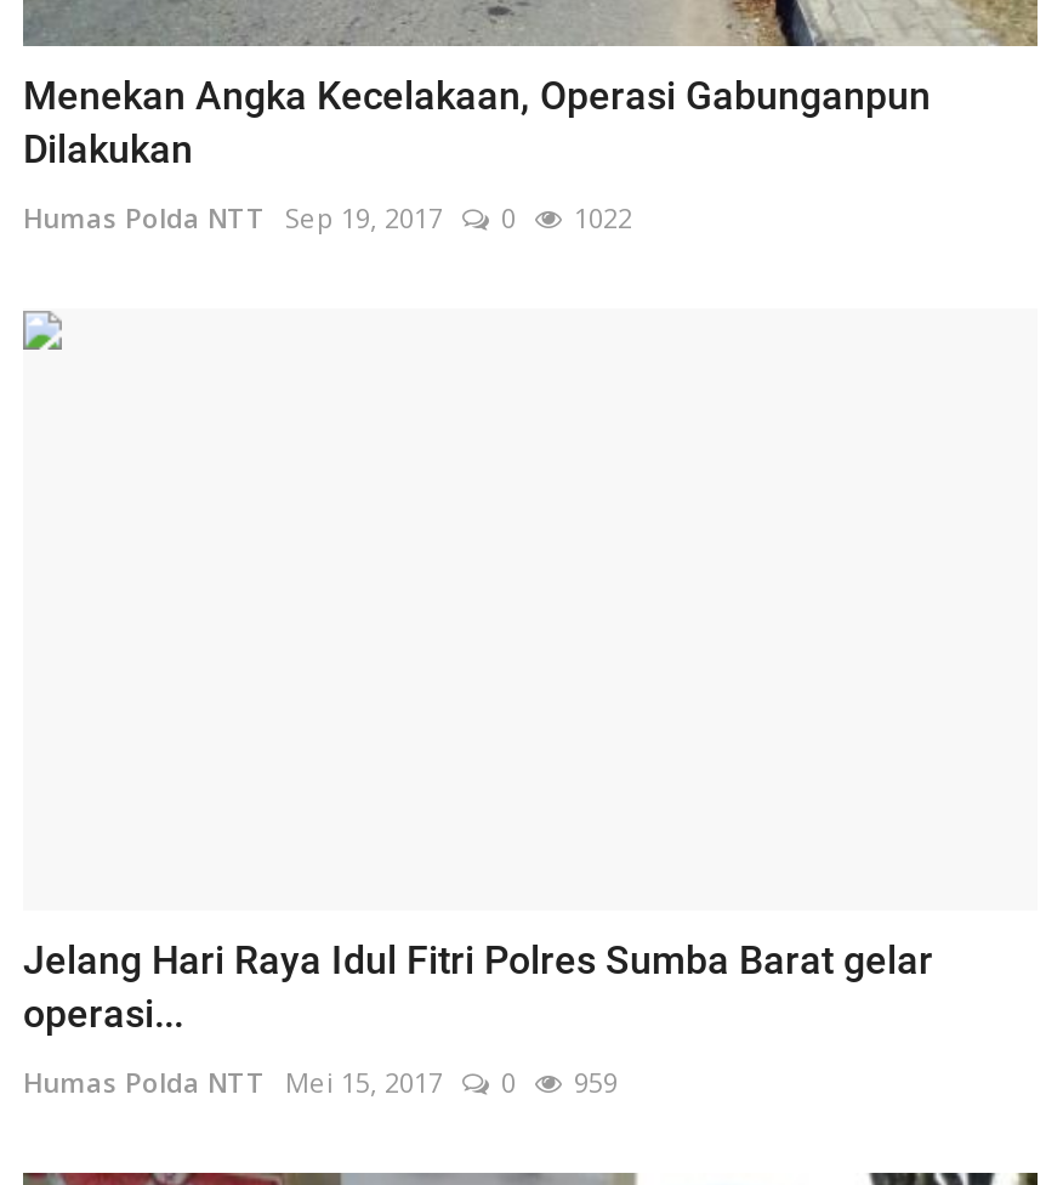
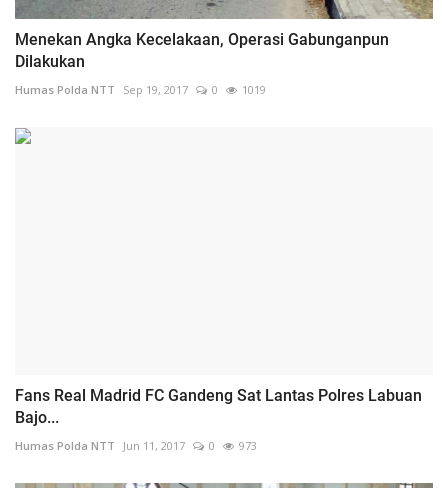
[23,199,632,235] Humas Polda NTT Sep 19, 2017 0 1022 -> [15,82,266,97] Humas Polda NTT Sep 19, 2017 0 1019
[23,938,933,1038] Jelang Hari Raya Idul Fitri Polres Sumba Barat gelar | operasi... -> [15,386,422,427] Fans Real Madrid FC Gandeng Sat Lantas Polres Labuan | Bajo...
[23,1065,443,1101] Humas Polda NTT Mei 15, 2017 -> [15,438,185,453] Humas Polda NTT Jun 11, 2017
[574,1065,618,1101] 959 -> [239,438,257,453] 973

